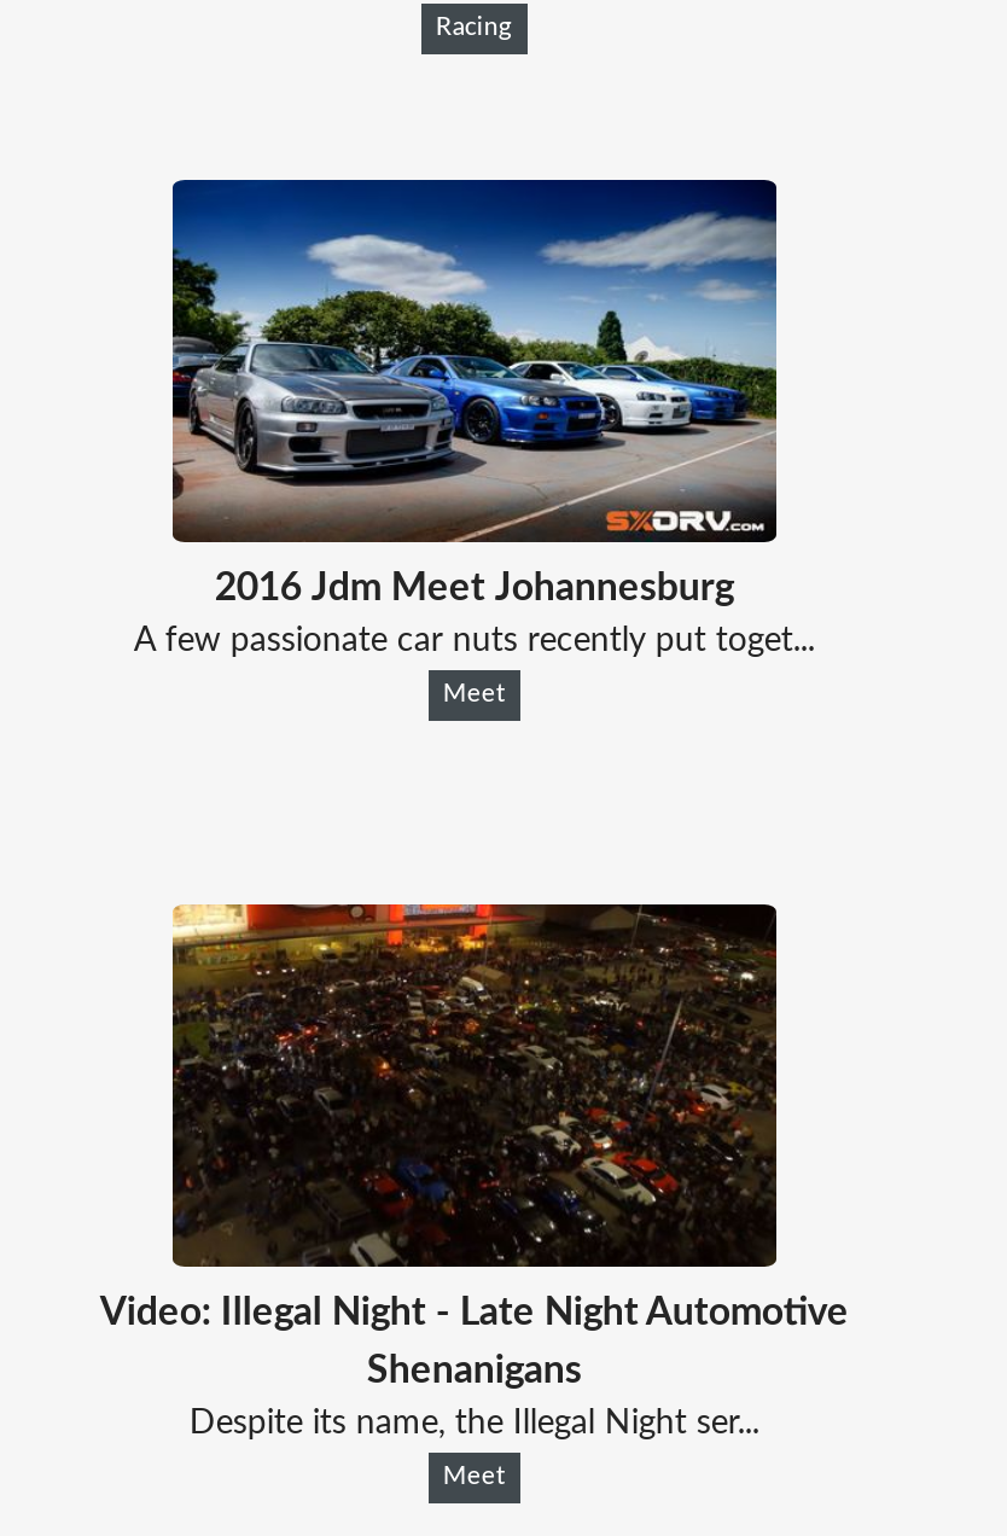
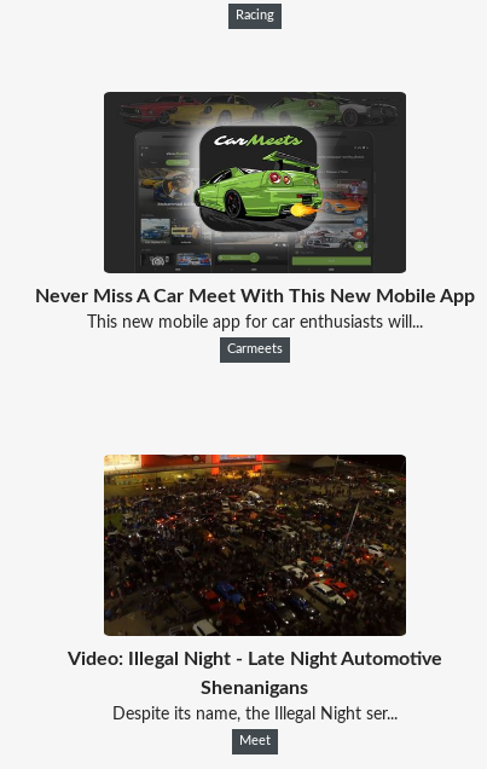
[134,180,815,658] [image] | 2016 Jdm Meet Johannesburg | A few passionate car nuts recently put toget... -> [35,92,475,331] [image] | Never Miss A Car Meet With This New Mobile App | This new mobile app for car enthusiasts will...
[443,682,506,706] Meet -> [227,343,283,355] Carmeets

